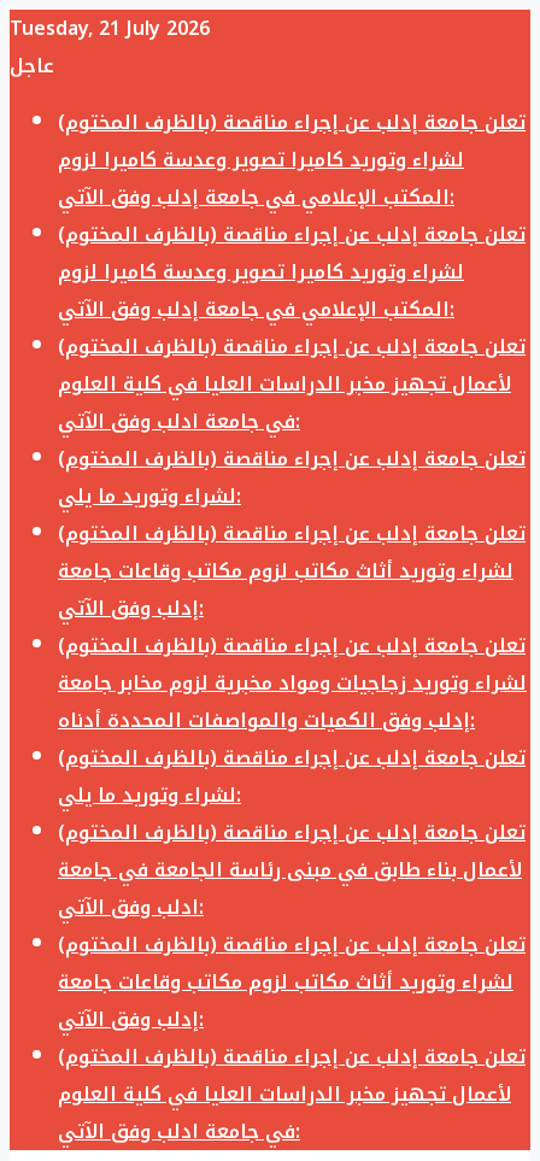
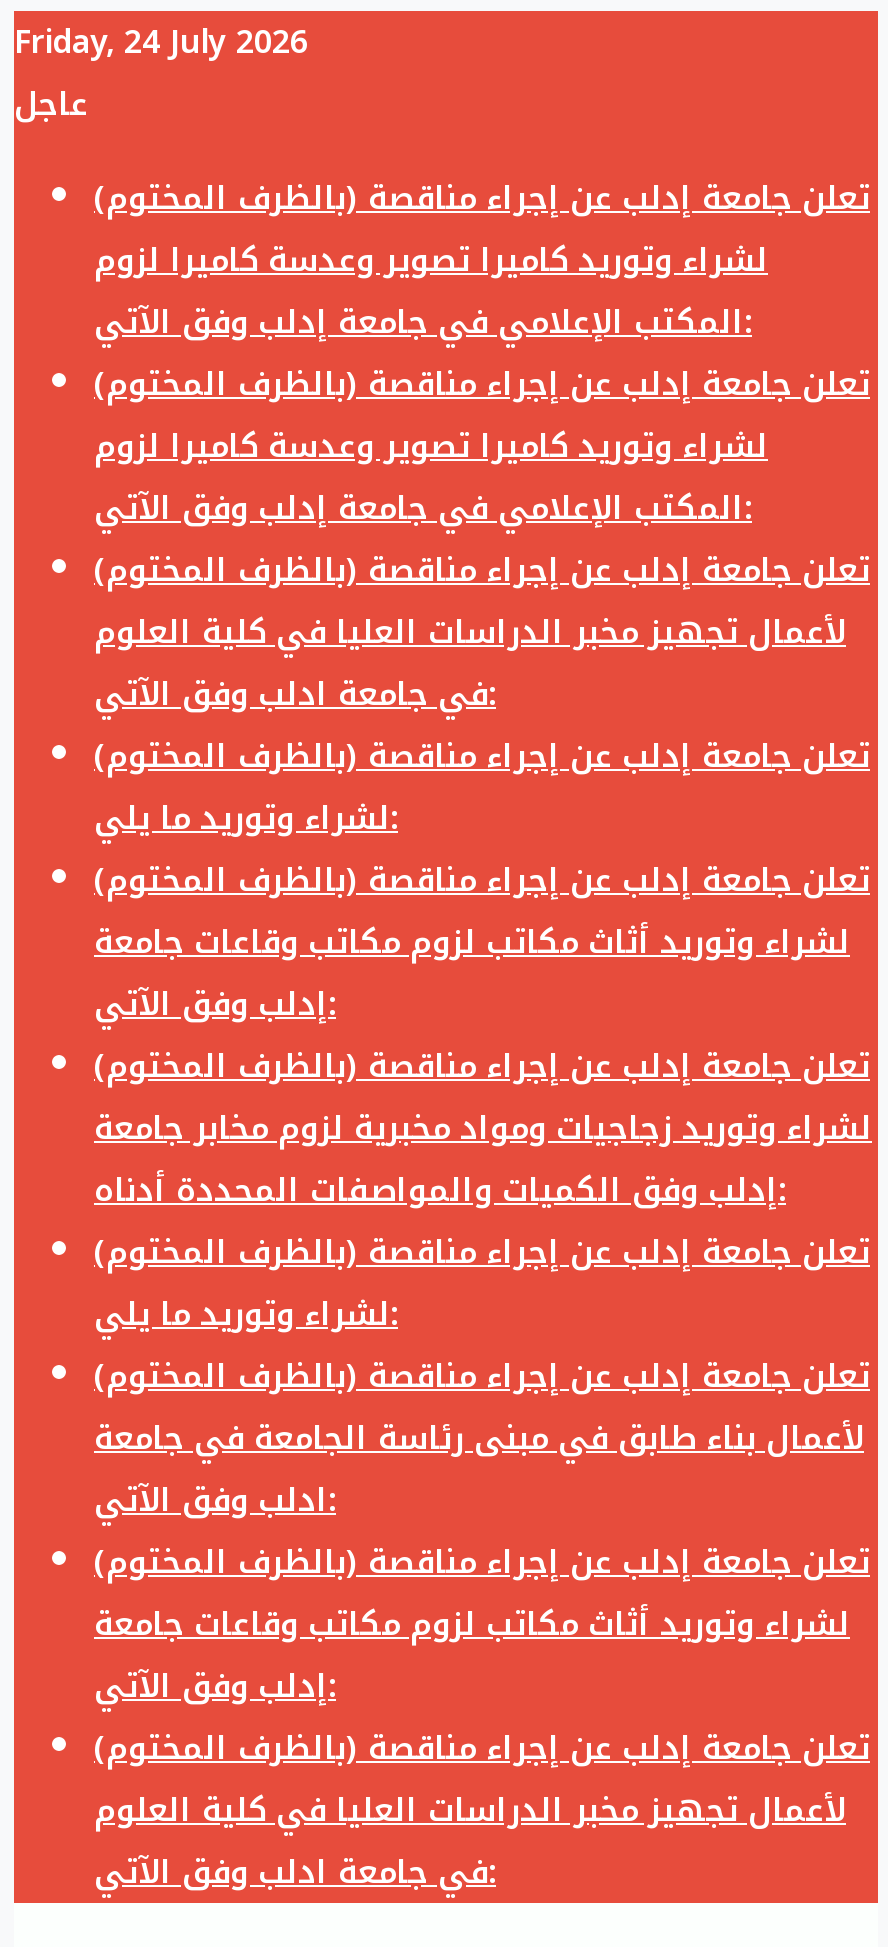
[10,10,210,47] Tuesday, 21 July 2026 -> [14,11,308,73] Friday, 24 July 2026

